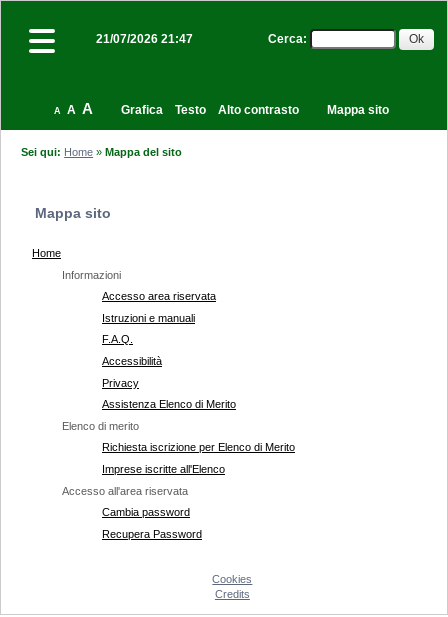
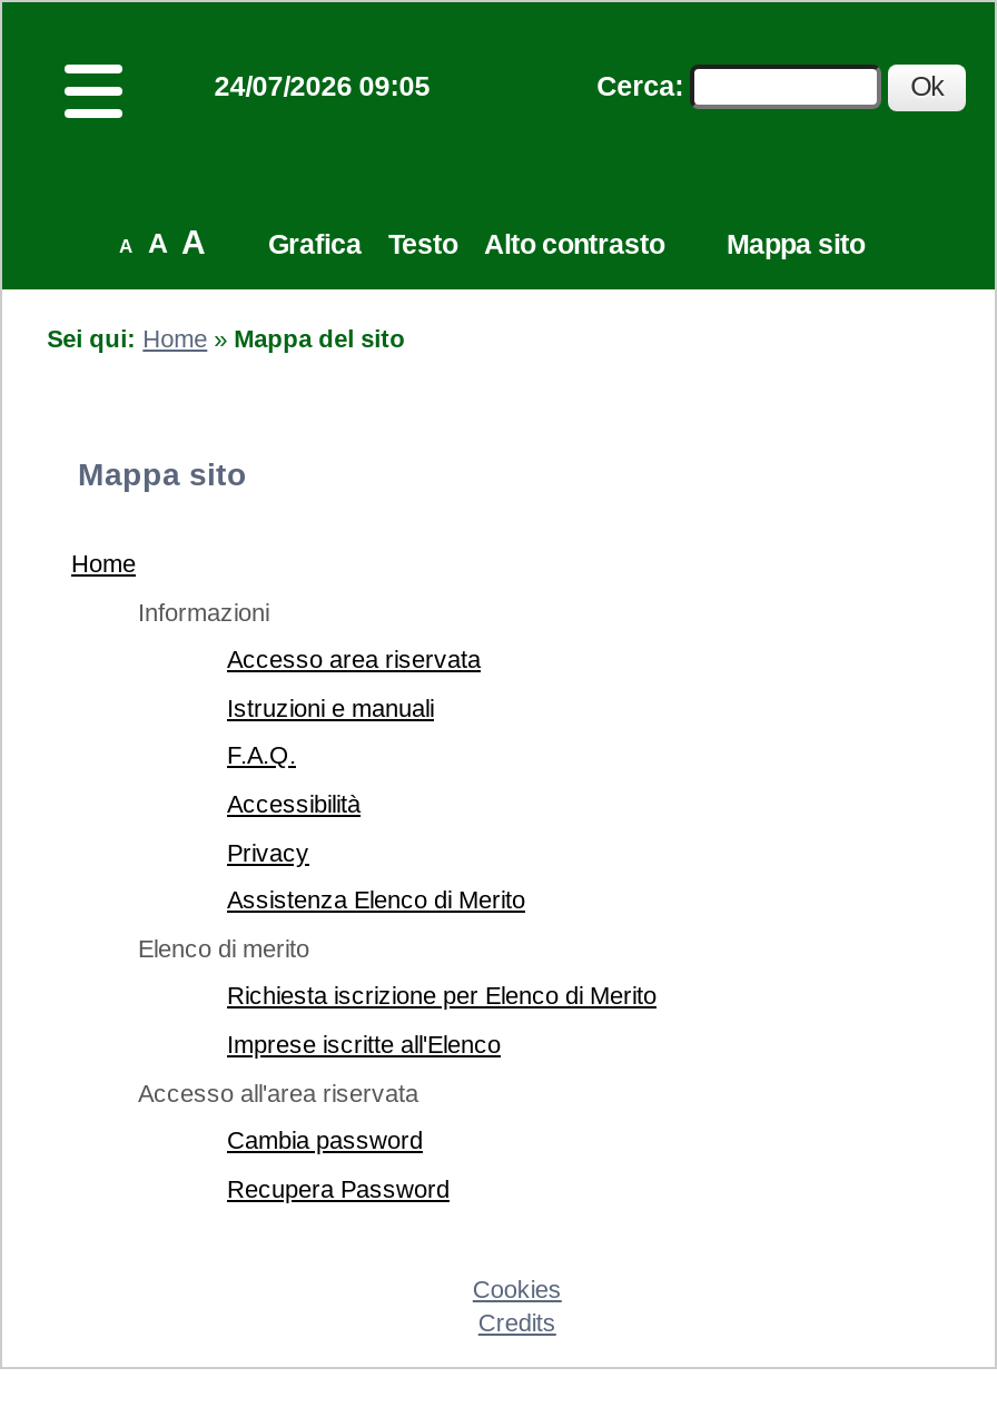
[96,32,193,46] 21/07/2026 21:47 -> [214,72,430,103] 24/07/2026 09:05

